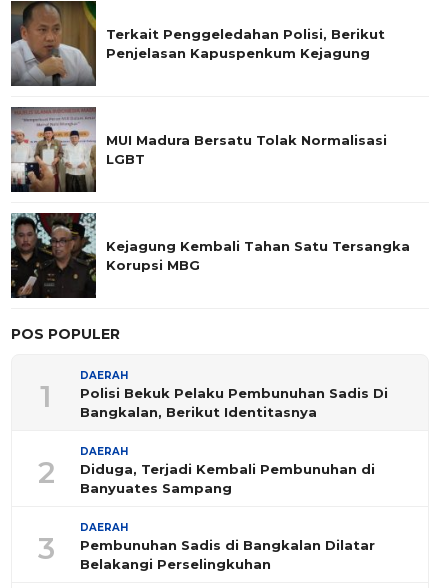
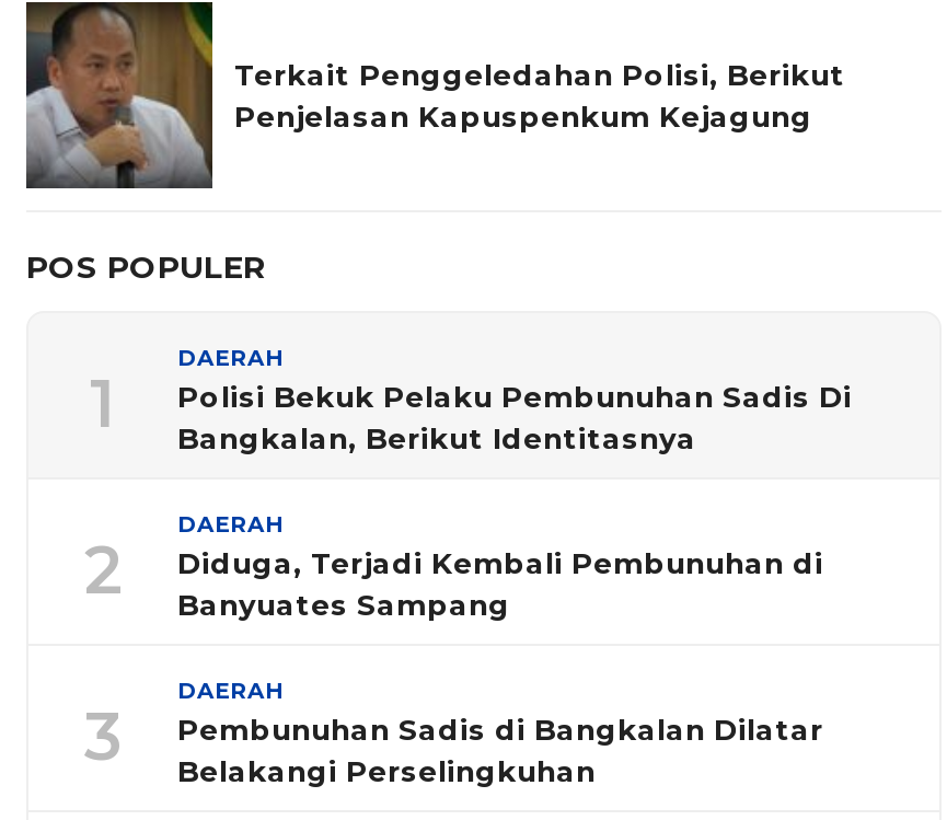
[10,106,387,193] [image] | MUI Madura Bersatu Tolak Normalisasi | LGBT -> none
[10,212,410,297] [image] | Kejagung Kembali Tahan Satu Tersangka | Korupsi MBG -> none

